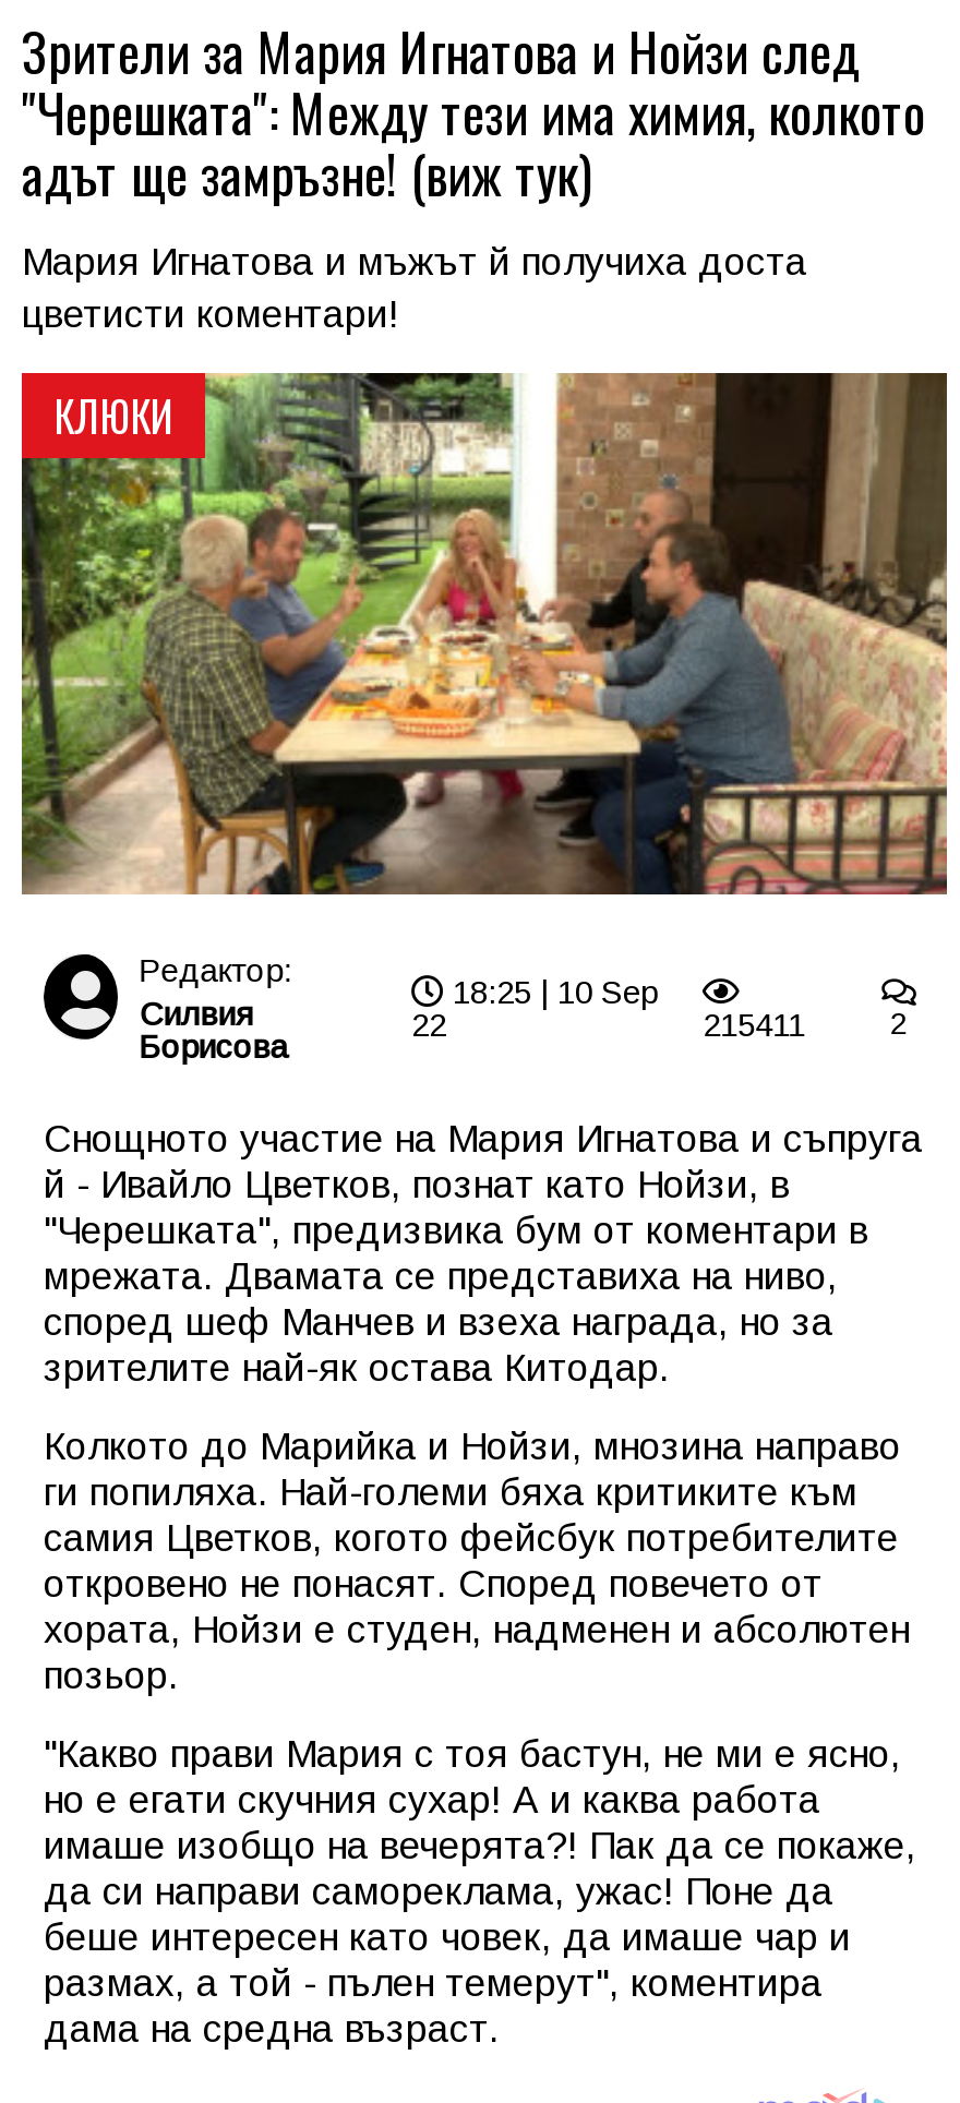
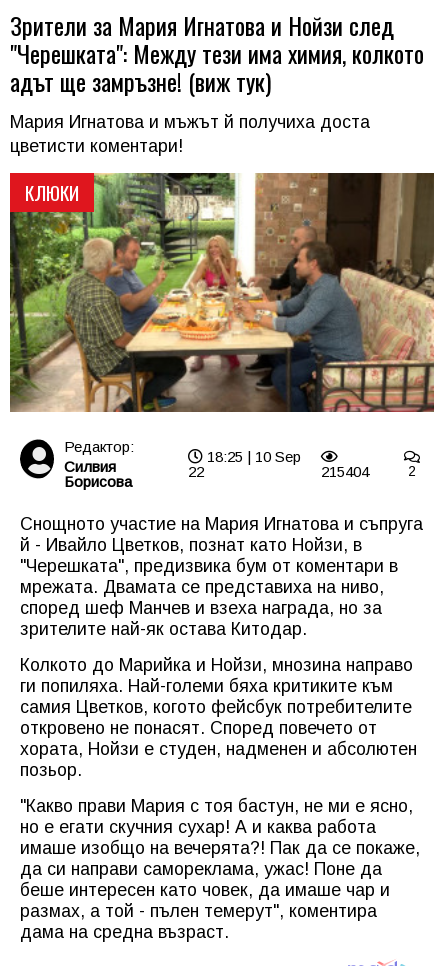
[703,1005,805,1042] 215411 -> [321,462,369,479] 215404

